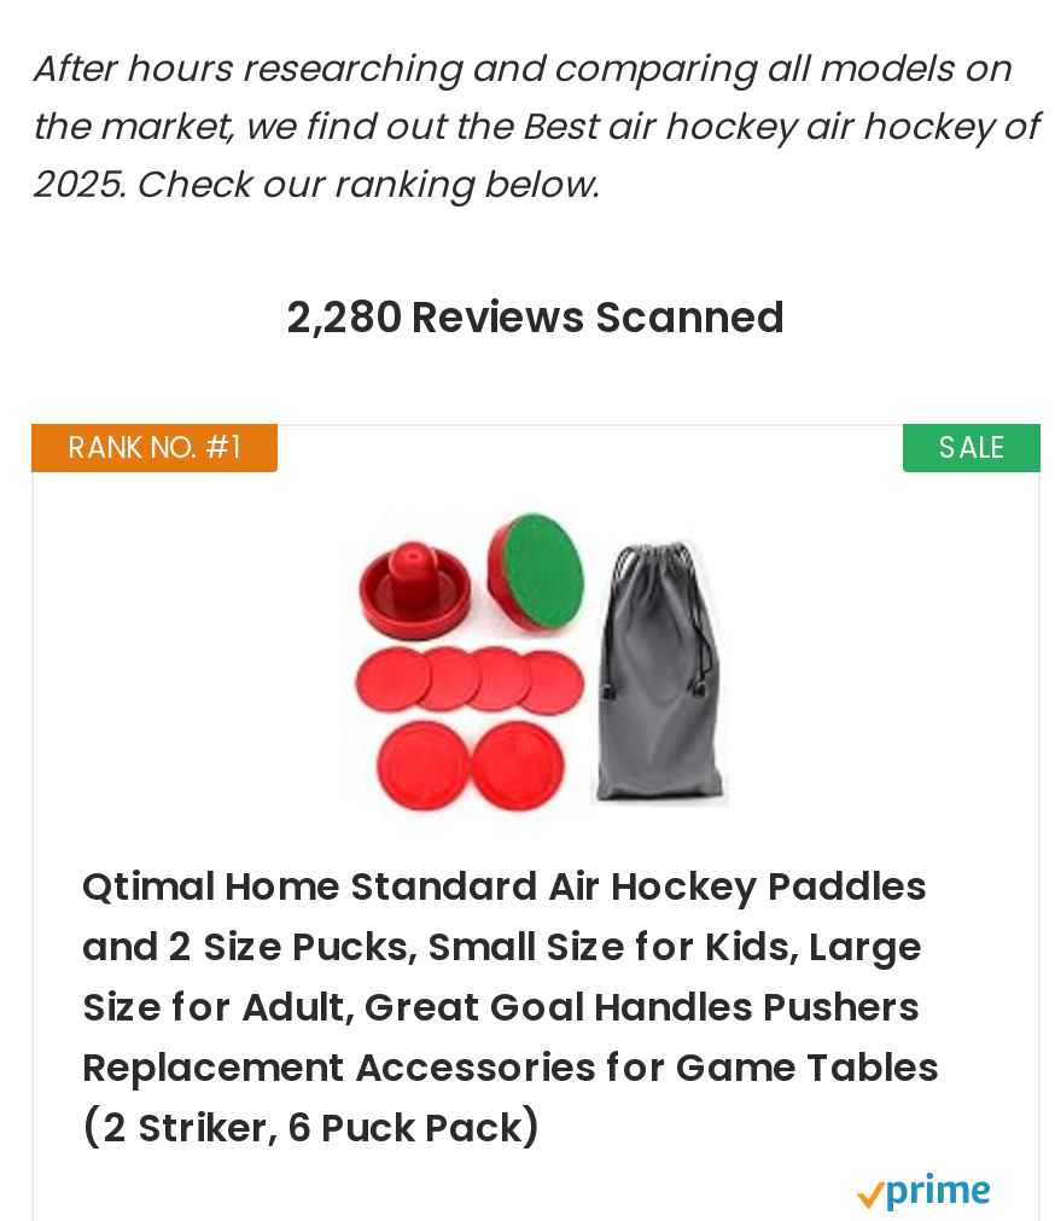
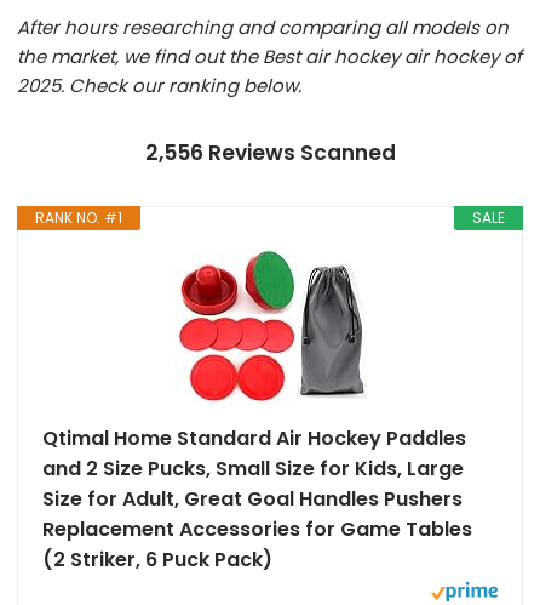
[286,289,786,347] 2,280 Reviews Scanned -> [145,138,395,167] 2,556 Reviews Scanned

